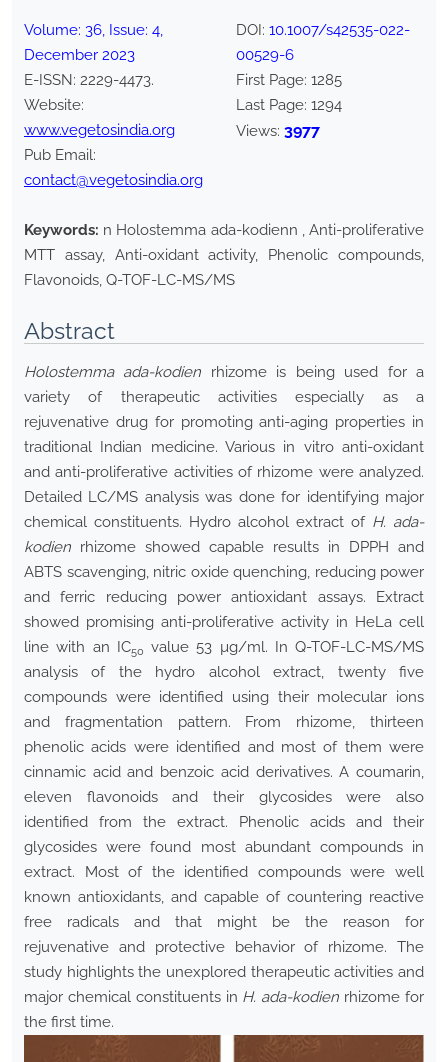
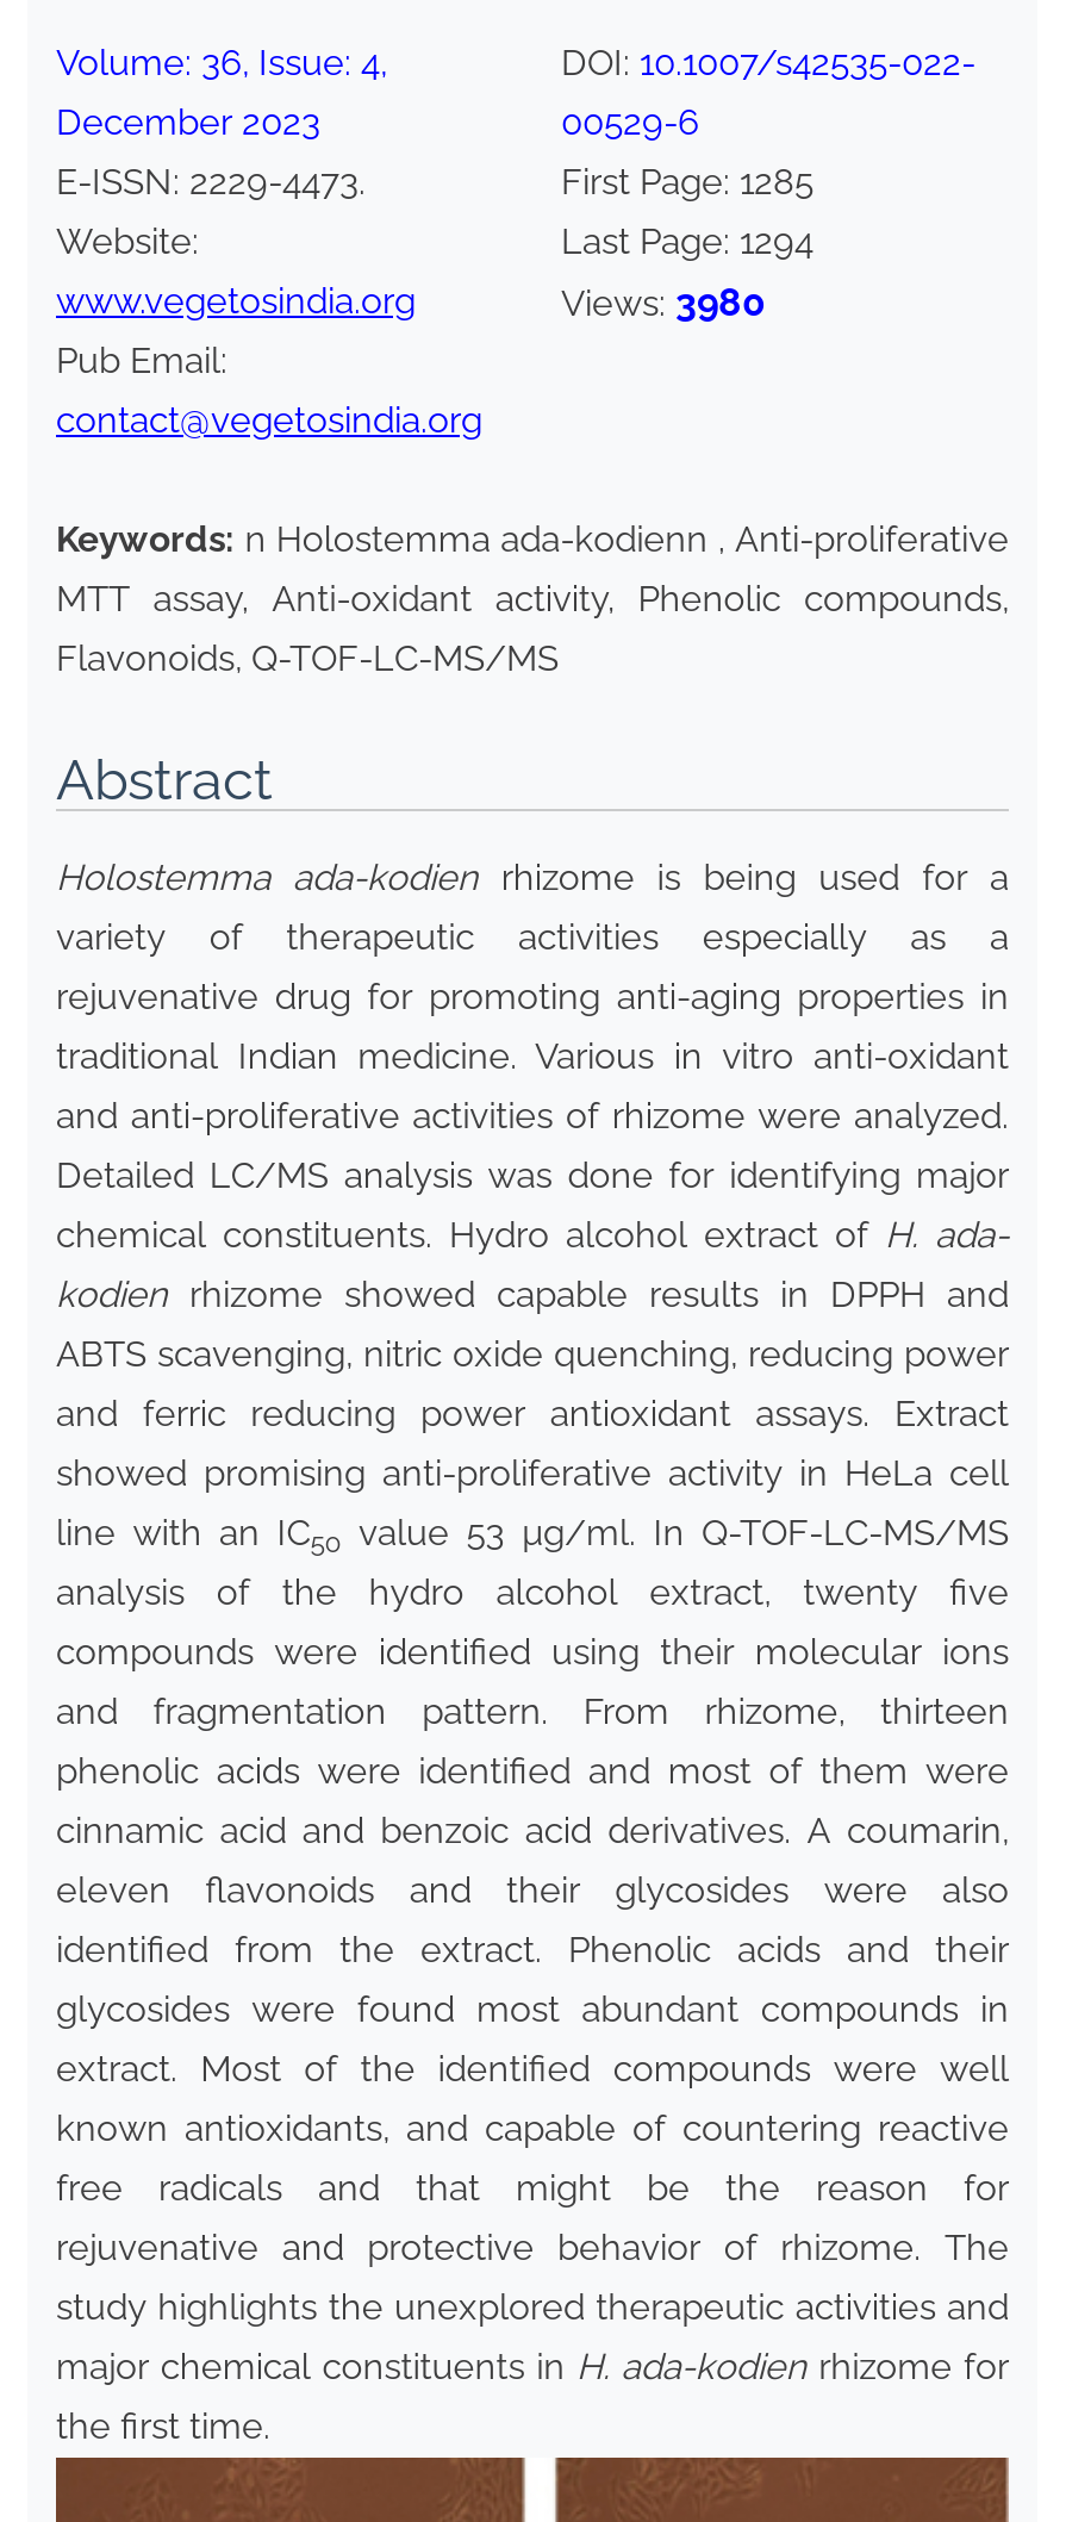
[236,121,320,140] Views: 3977 -> [561,281,766,326] Views: 3980

